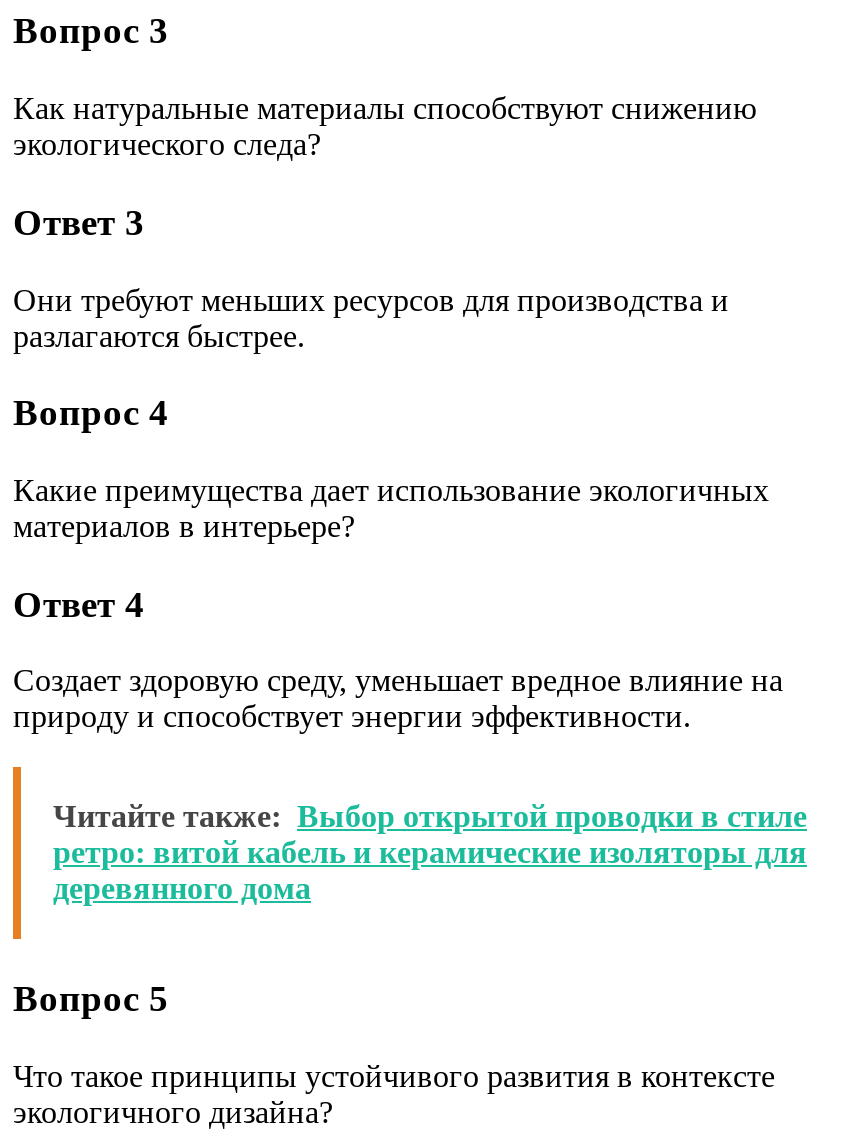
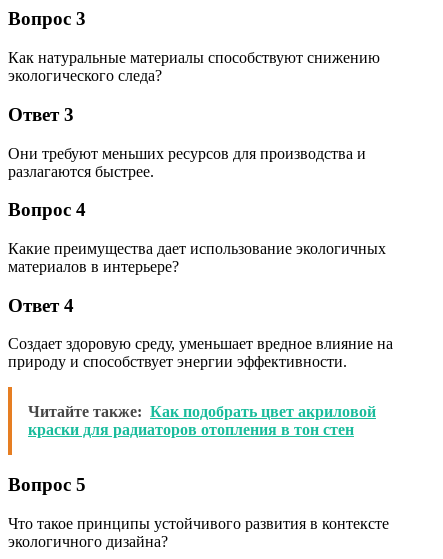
[53,800,807,906] Читайте также: Выбор открытой проводки в стиле | ретро: витой кабель и керамические изоляторы для | деревянного дома -> [28,403,376,438] Читайте также: Как подобрать цвет акриловой | краски для радиаторов отопления в тон стен

